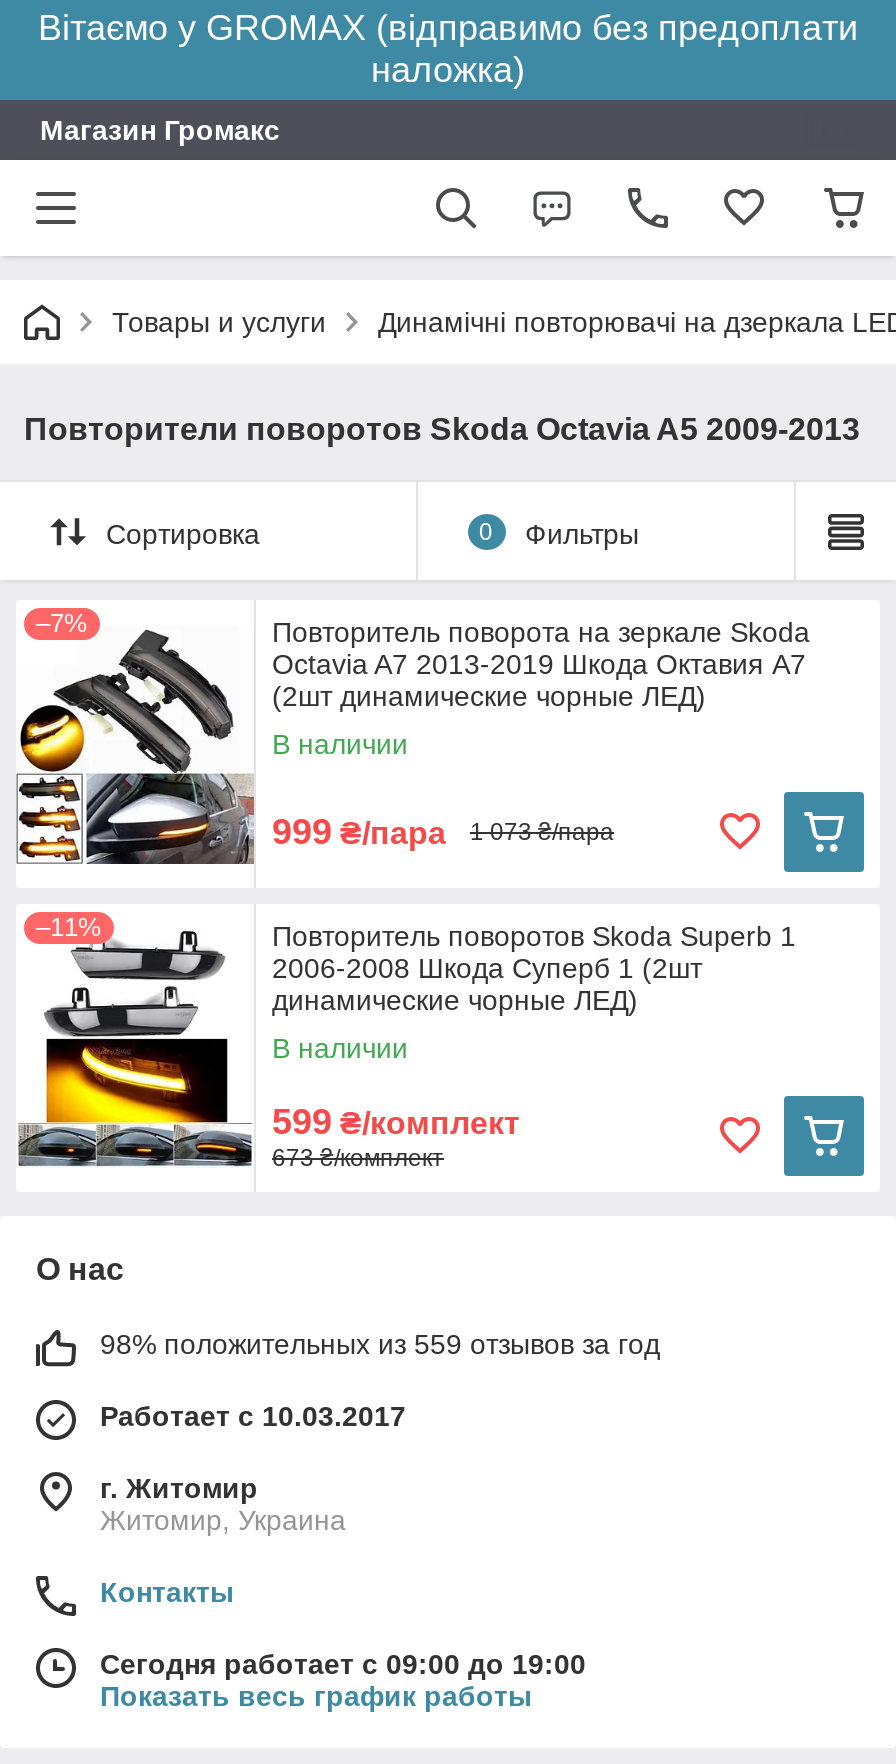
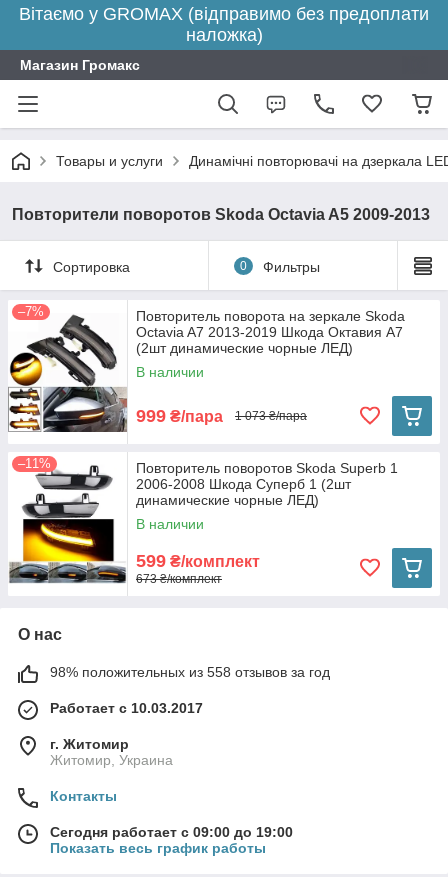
[100,1328,660,1360] 98% положительных из 559 отзывов за год -> [50,664,330,680] 98% положительных из 558 отзывов за год

